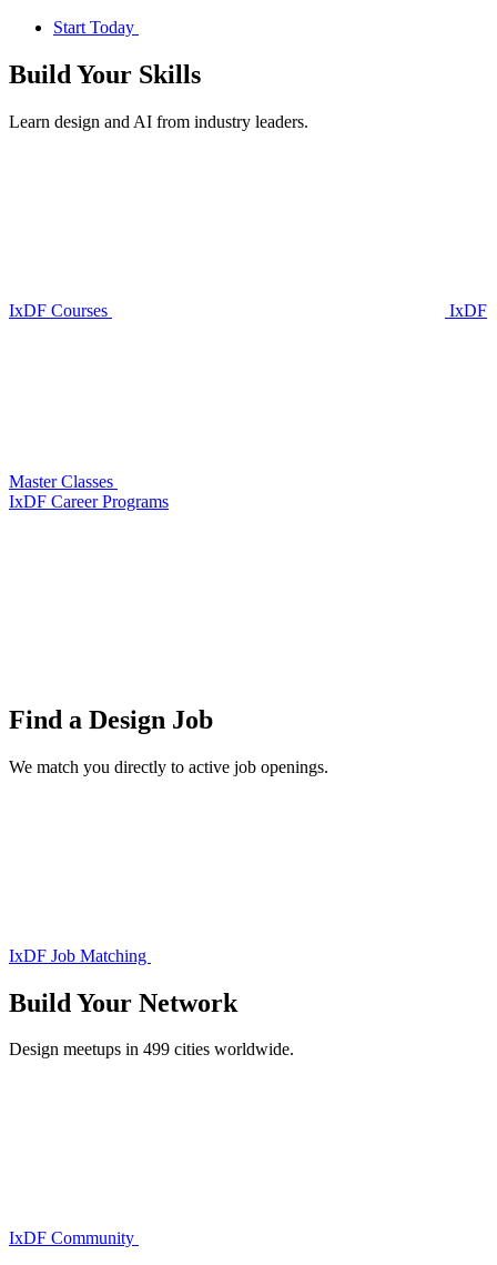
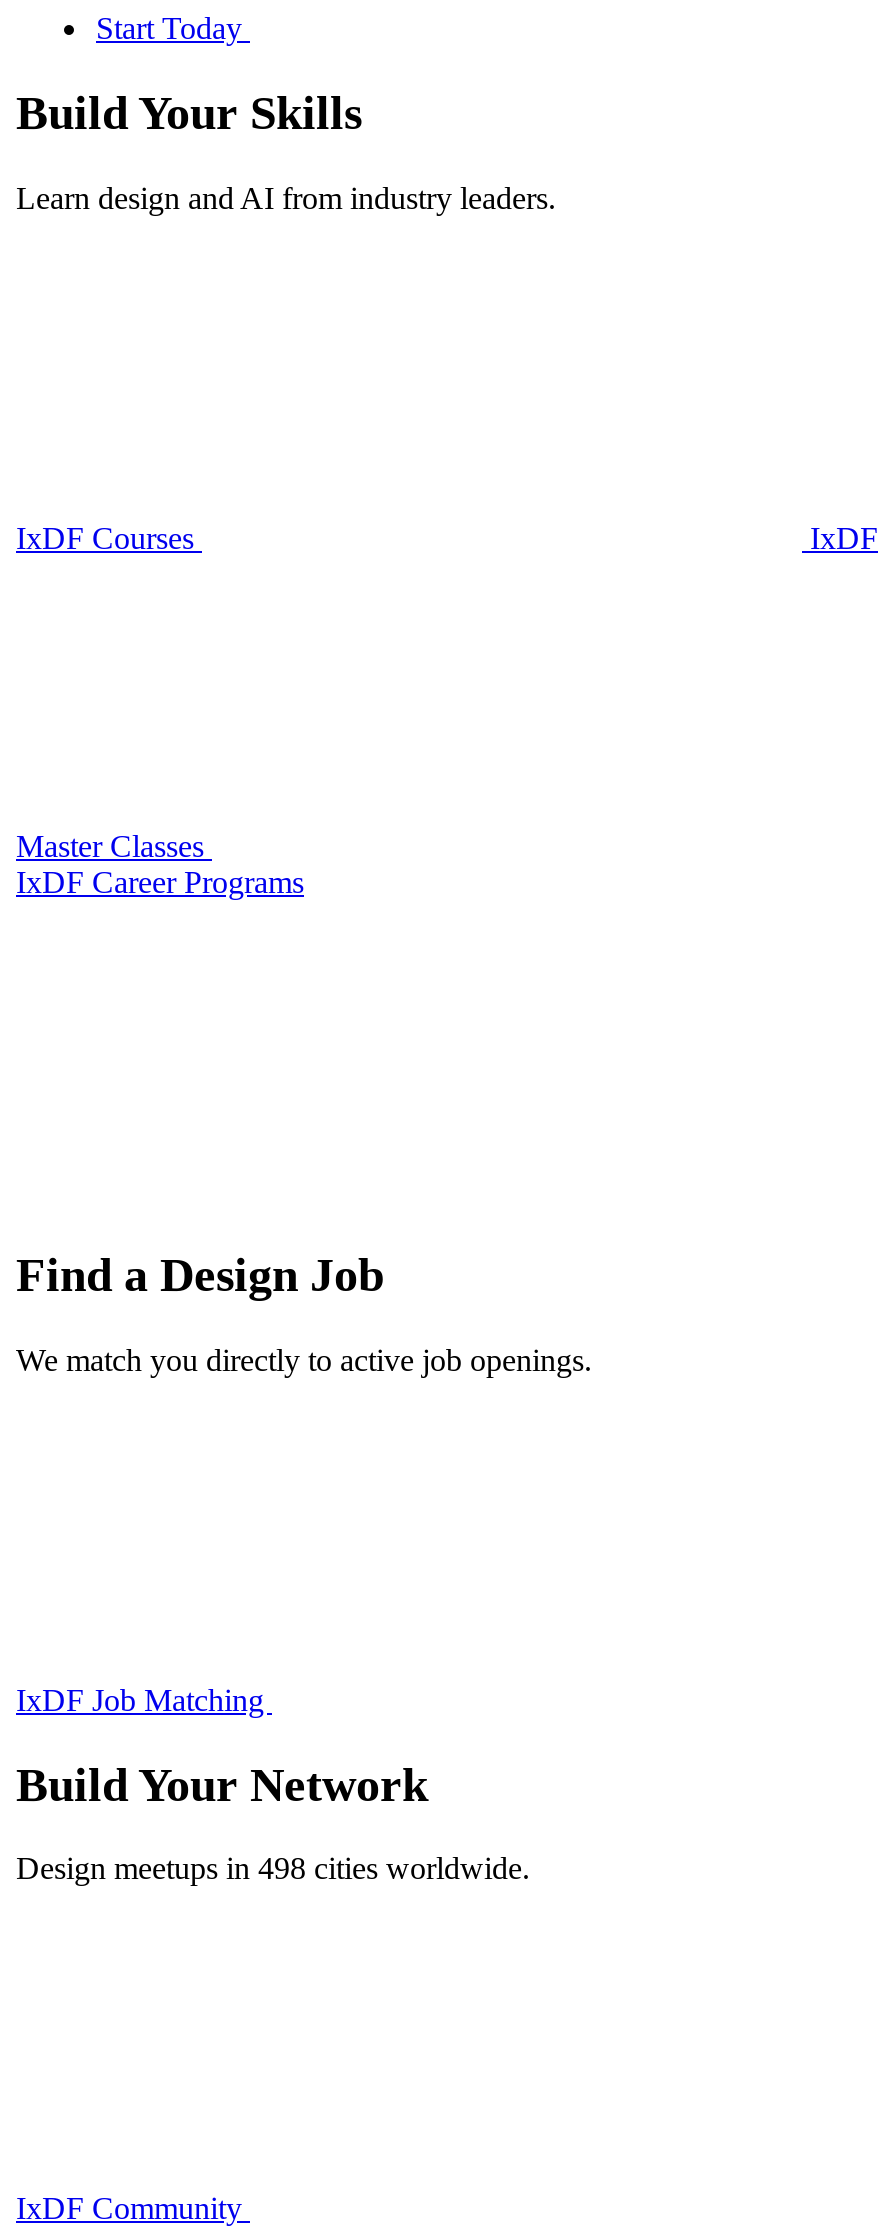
[9,1040,294,1059] Design meetups in 499 cities worldwide. -> [16,1852,530,1886] Design meetups in 498 cities worldwide.

